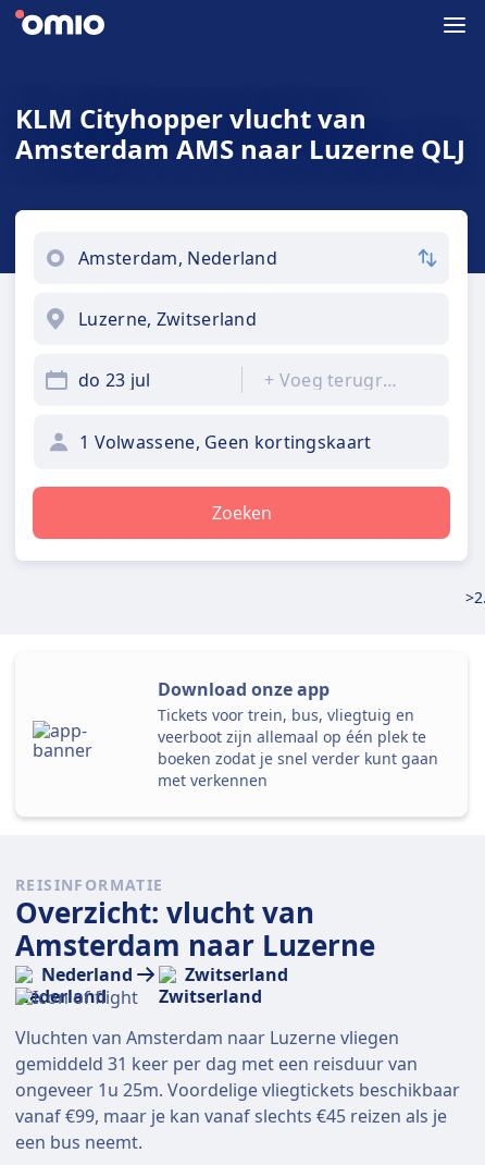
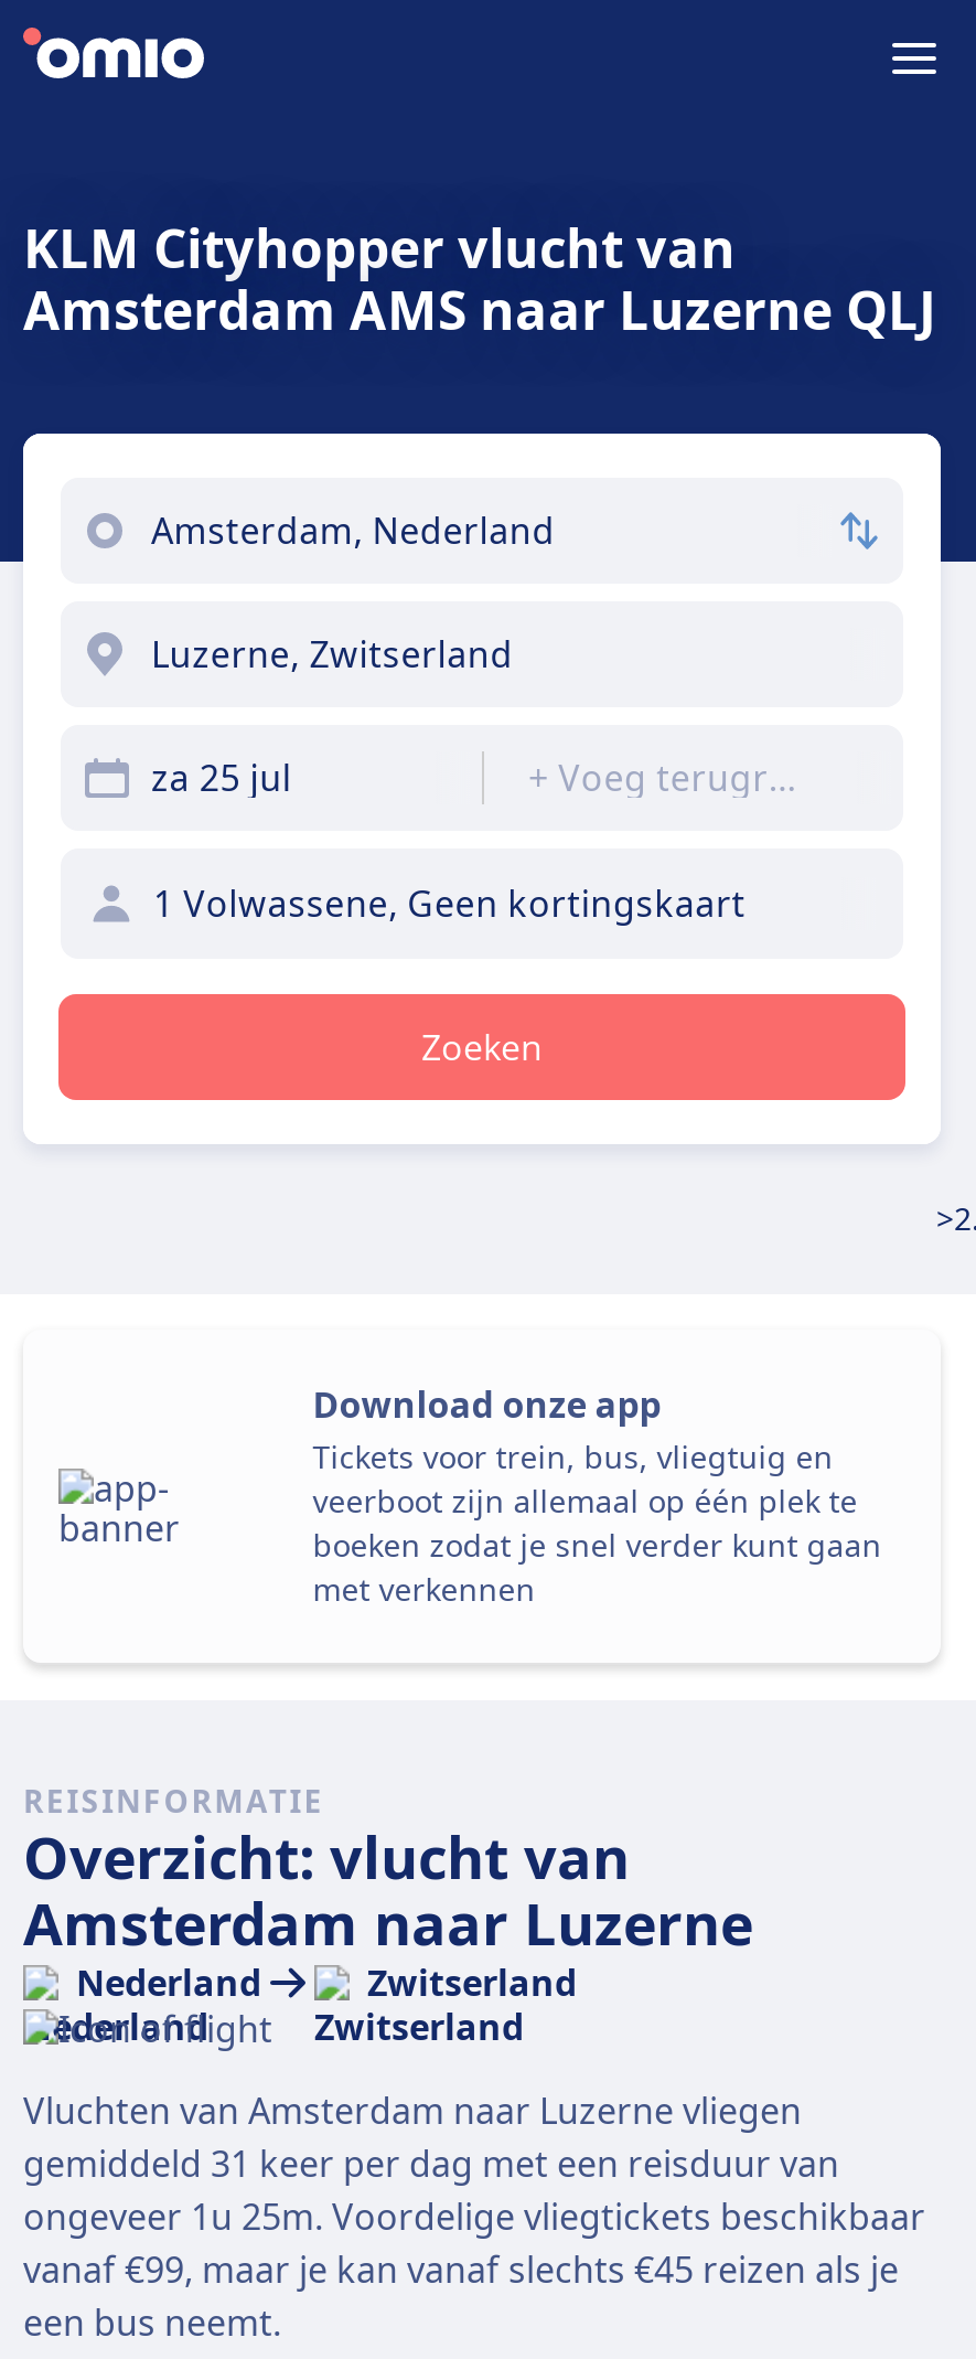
[78,368,151,392] do 23 jul -> [151,754,292,802] za 25 jul

